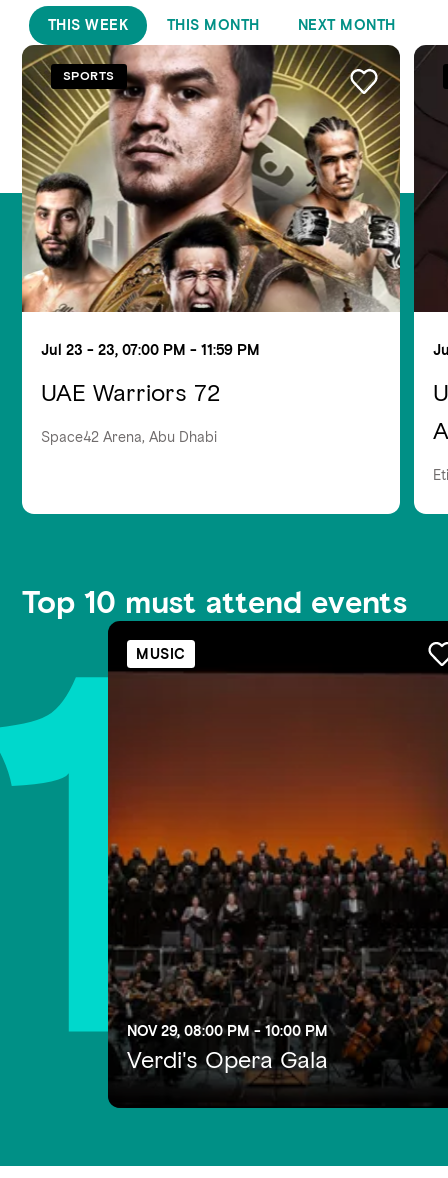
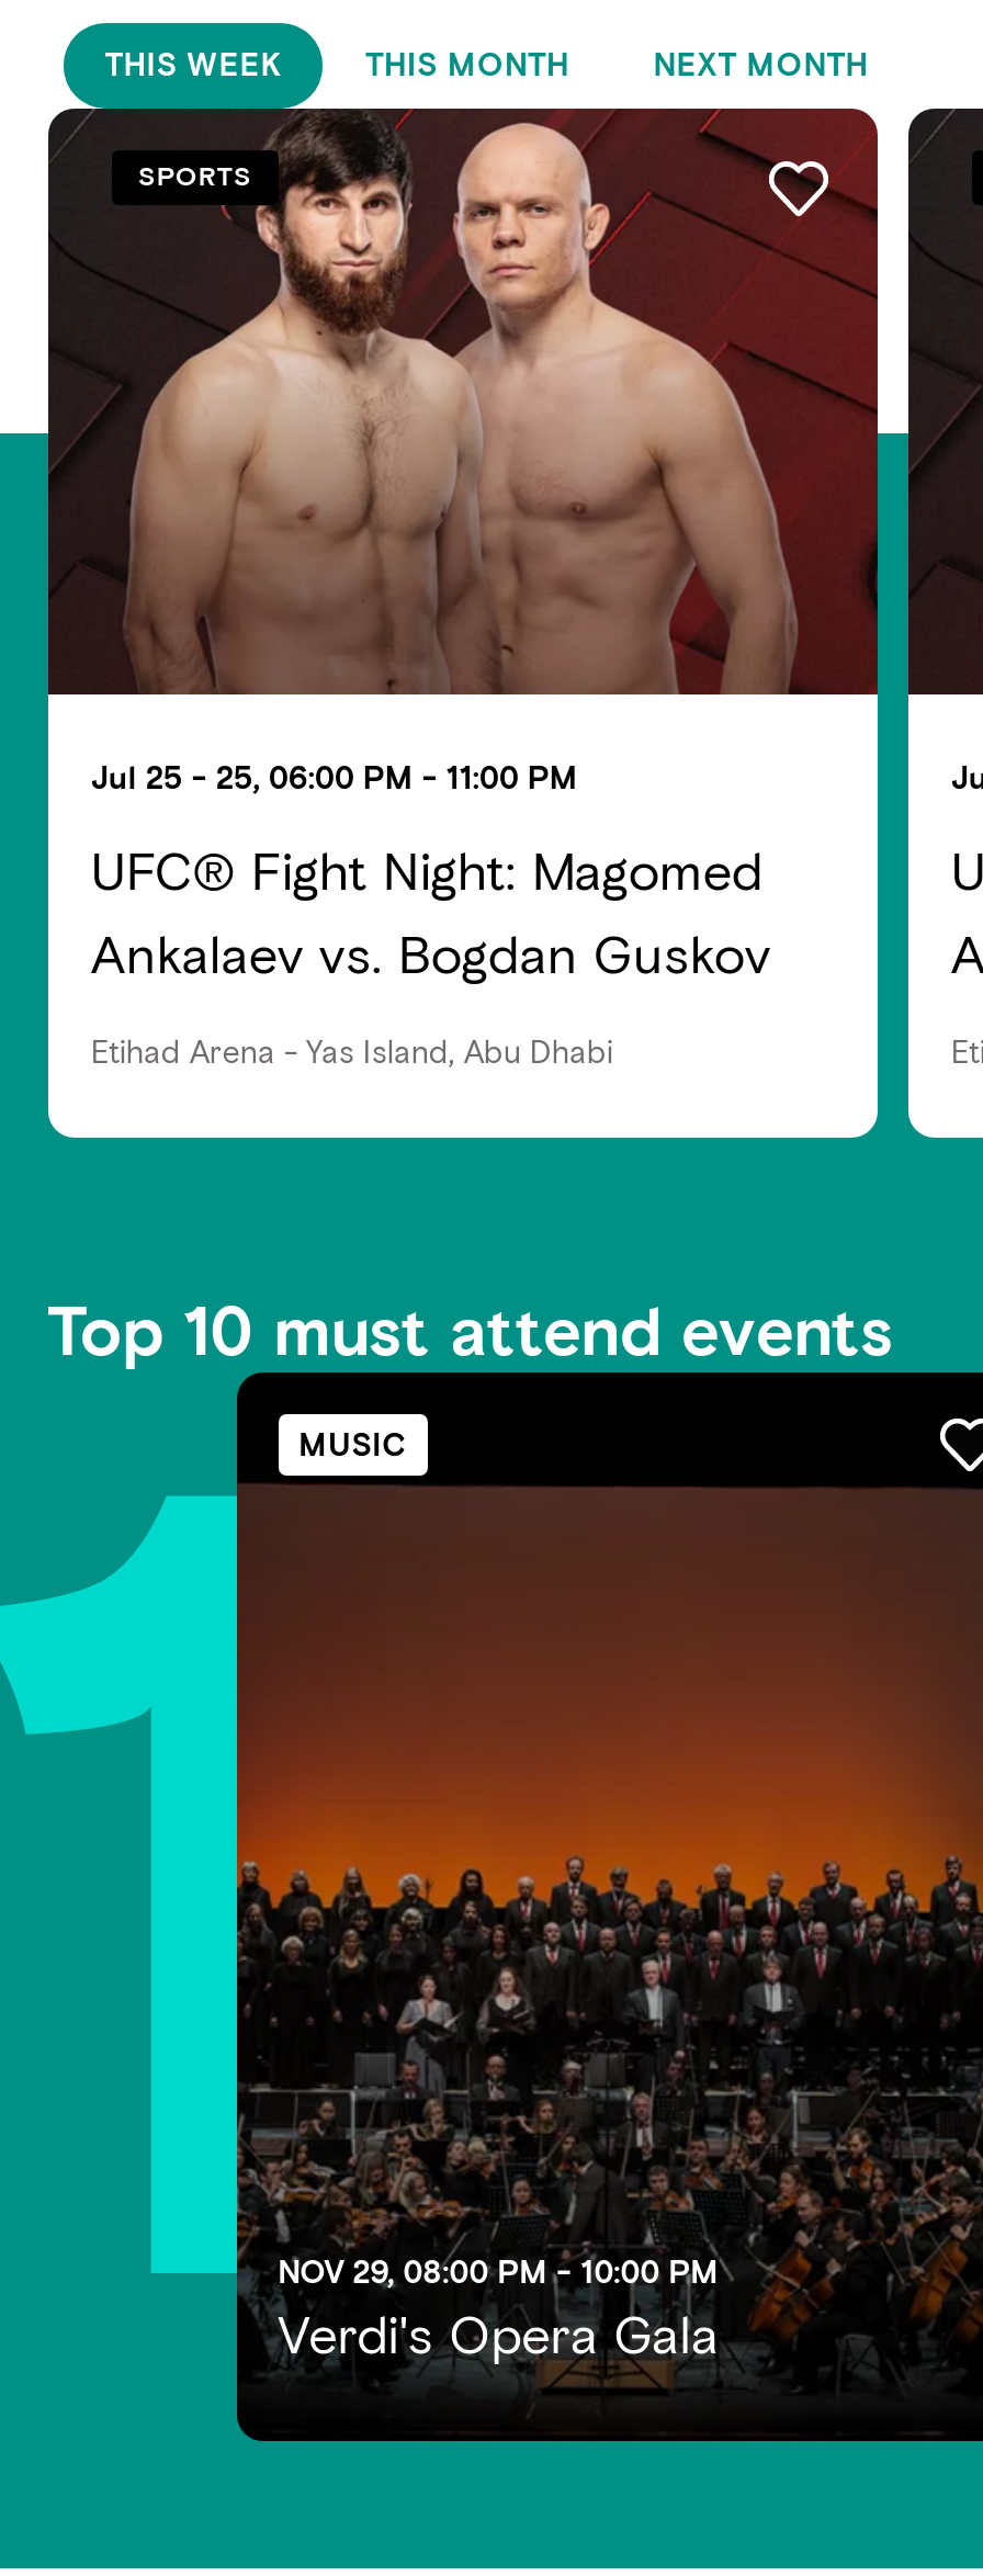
[21,44,401,359] [image] | Jul 23 - 23, 07:00 PM - 11:59 PM -> [46,106,880,797] [image] | Jul 25 - 25, 06:00 PM - 11:00 PM
[41,378,221,407] UAE Warriors 72 -> [91,840,771,987] UFC® Fight Night: Magomed | Ankalaev vs. Bogdan Guskov
[41,427,217,445] Space42 Arena, Abu Dhabi -> [91,1031,613,1071] Etihad Arena - Yas Island, Abu Dhabi

